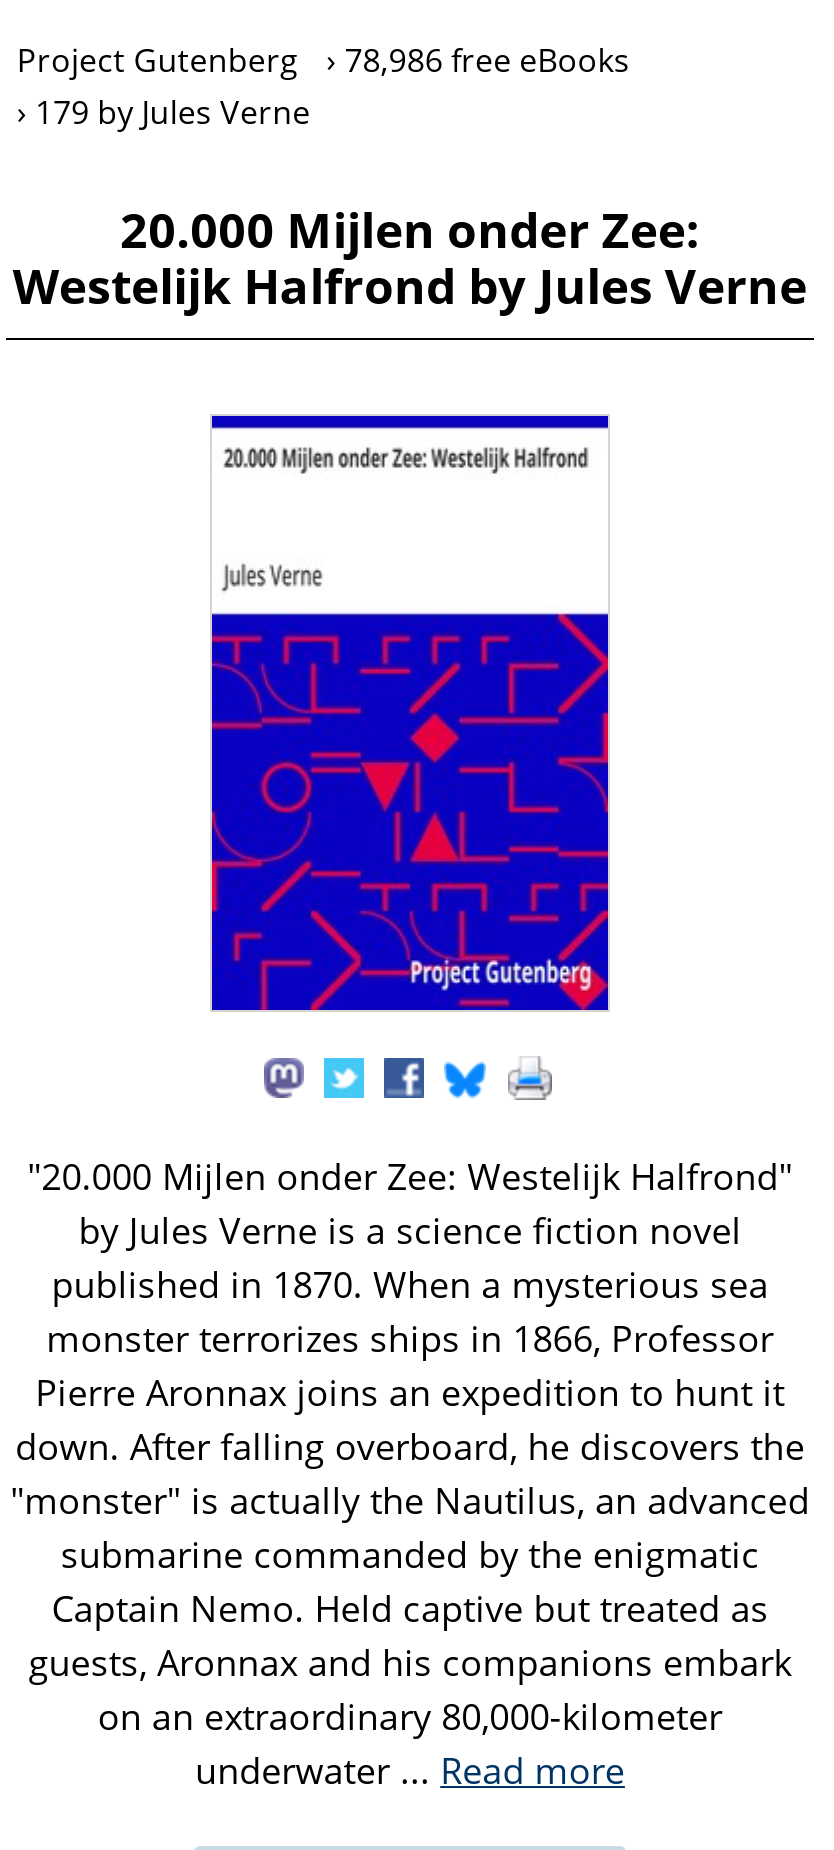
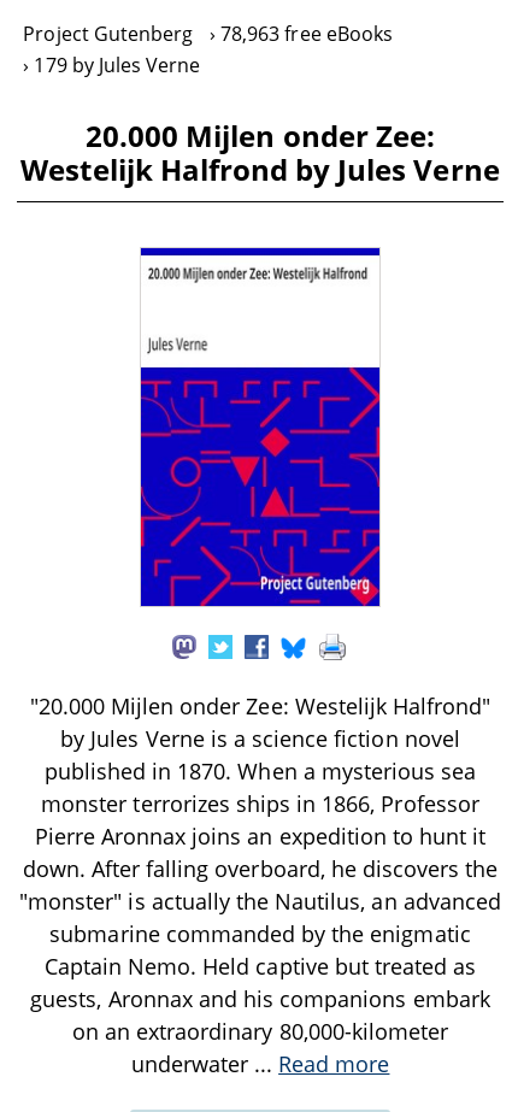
[17,38,630,82] Project Gutenberg 78,986 free eBooks -> [23,20,393,47] Project Gutenberg 78,963 free eBooks

